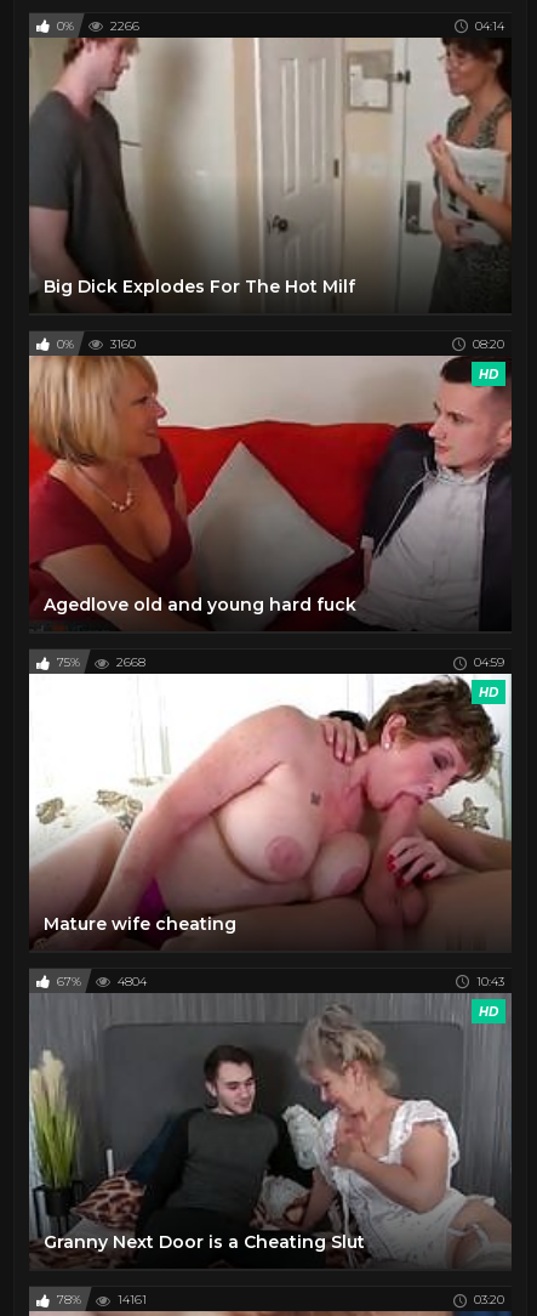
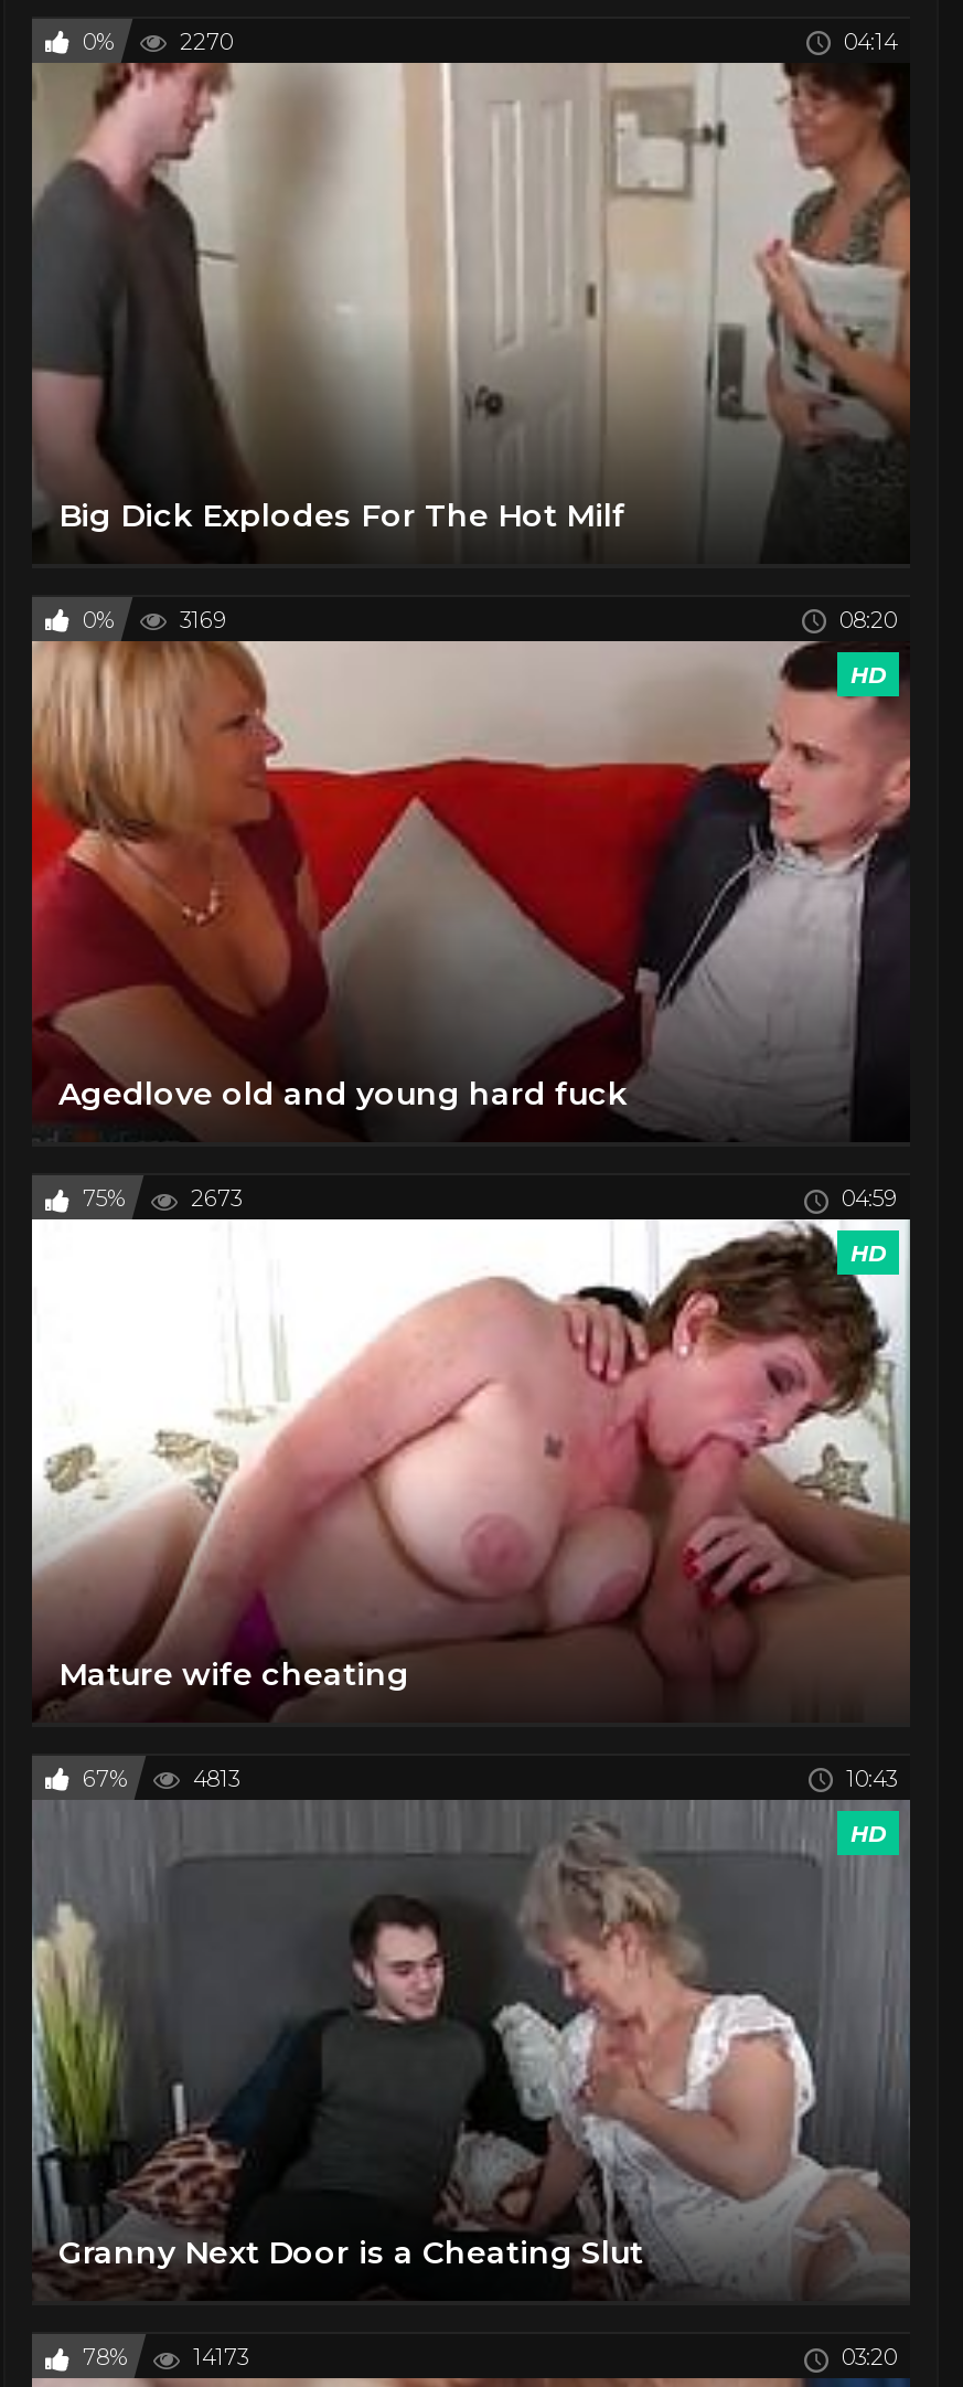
[110,18,139,34] 2266 -> [180,27,233,55] 2270
[110,336,136,352] 3160 -> [180,606,226,635] 3169
[116,655,145,671] 2668 -> [191,1185,242,1214] 2673
[118,974,147,989] 4804 -> [193,1764,239,1793] 4813
[118,1292,147,1308] 14161 -> [193,2344,248,2372] 14173

